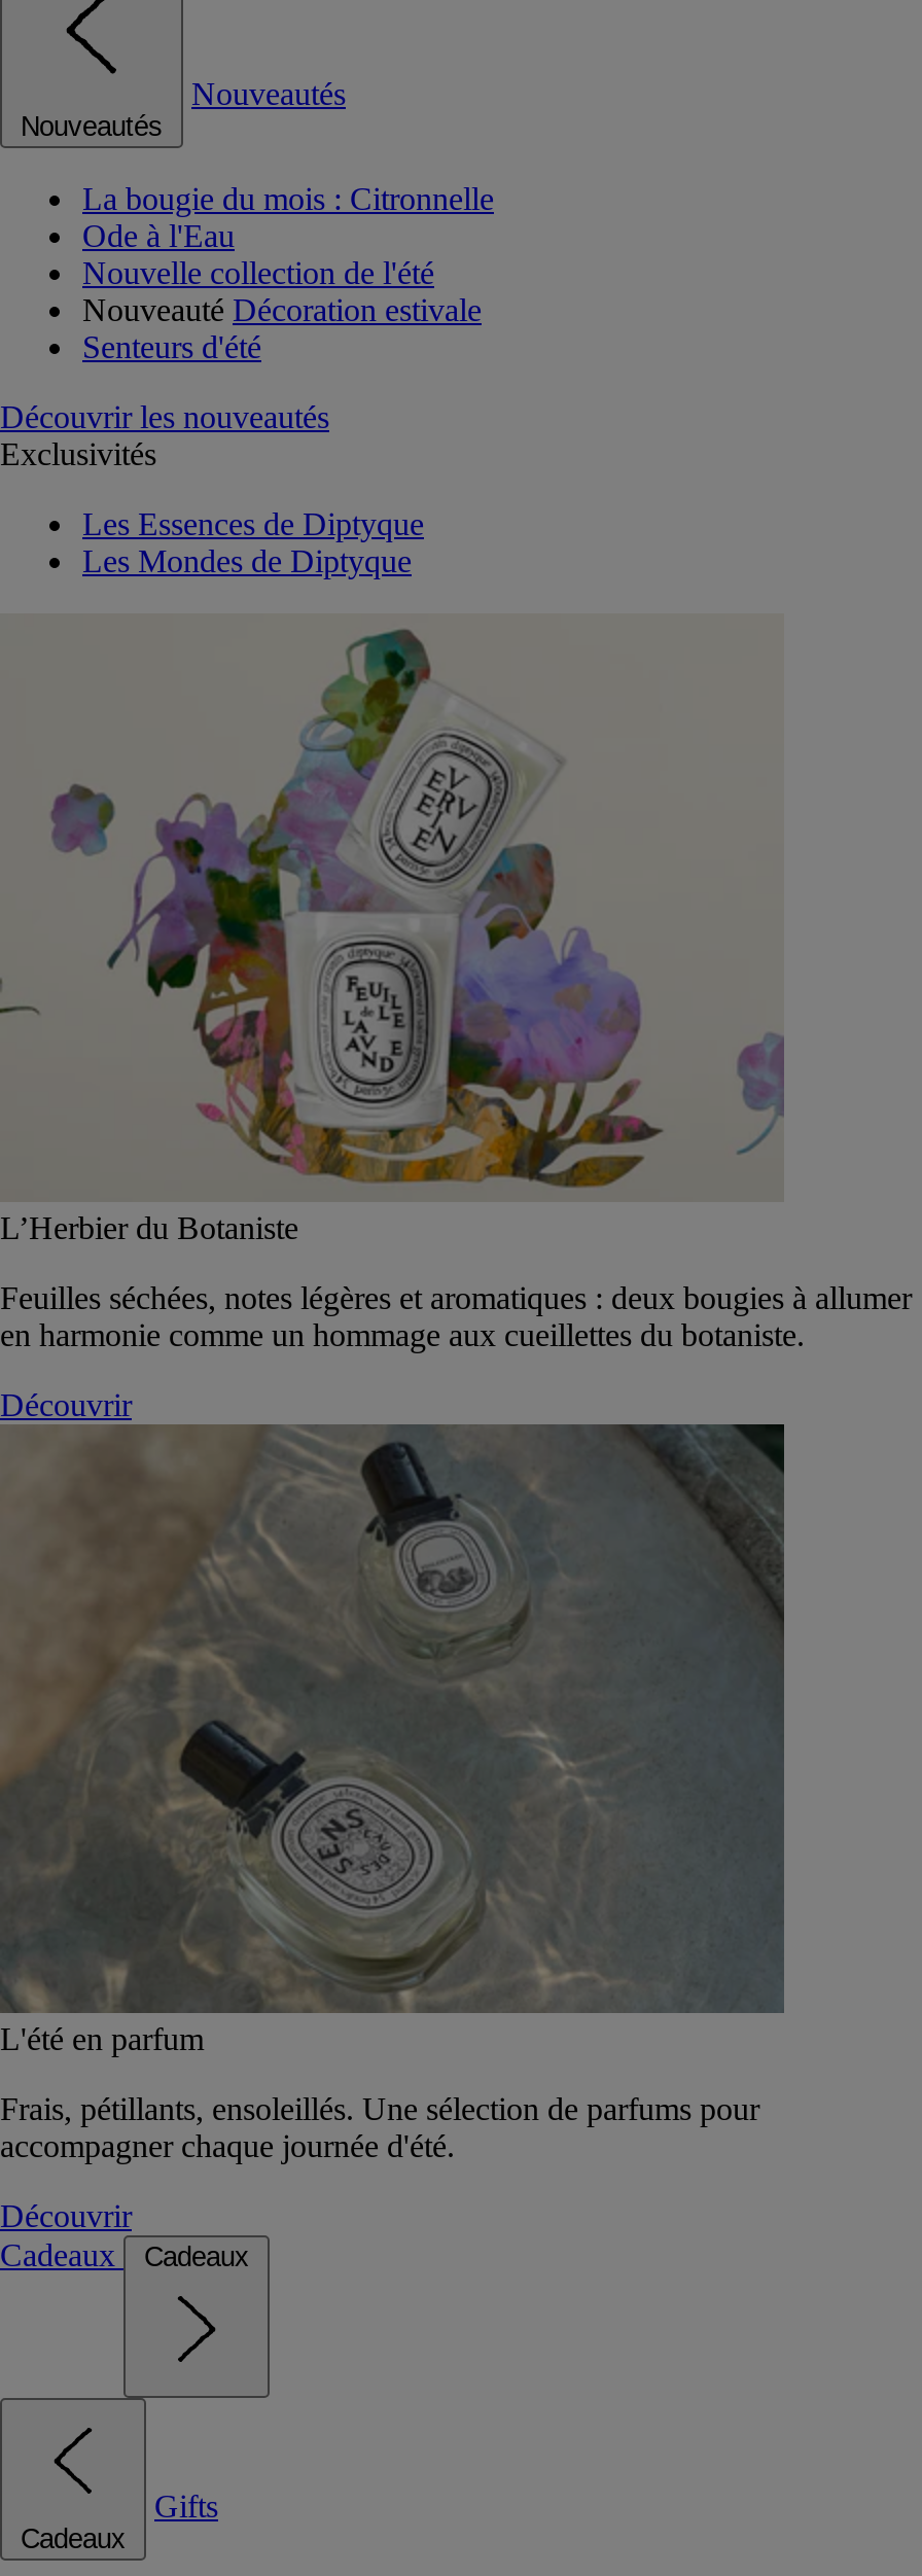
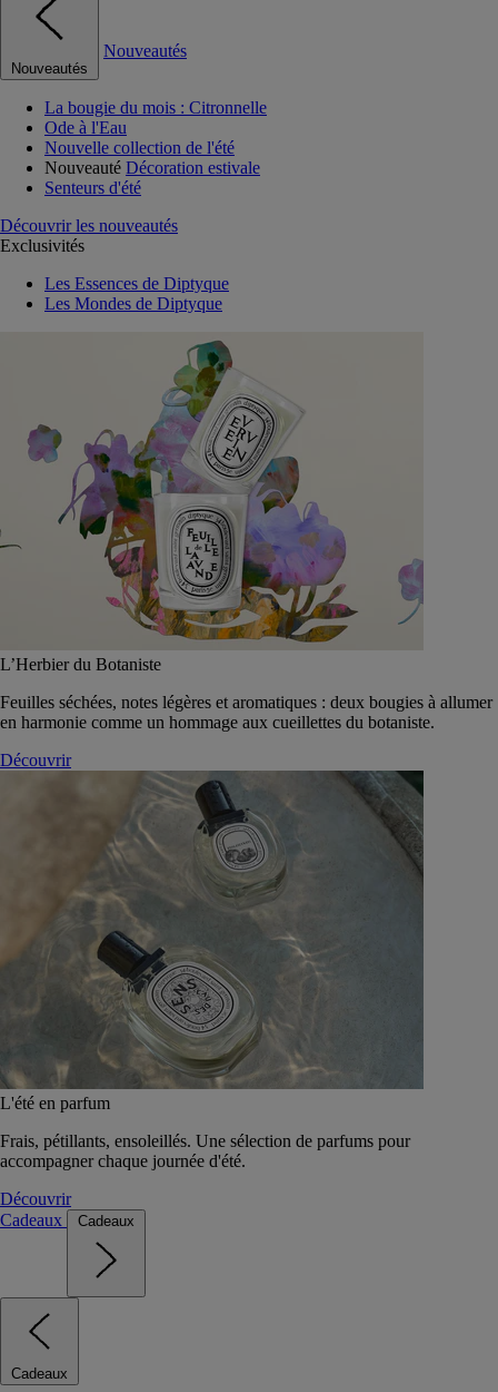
[154,2488,218,2523] Gifts -> none

